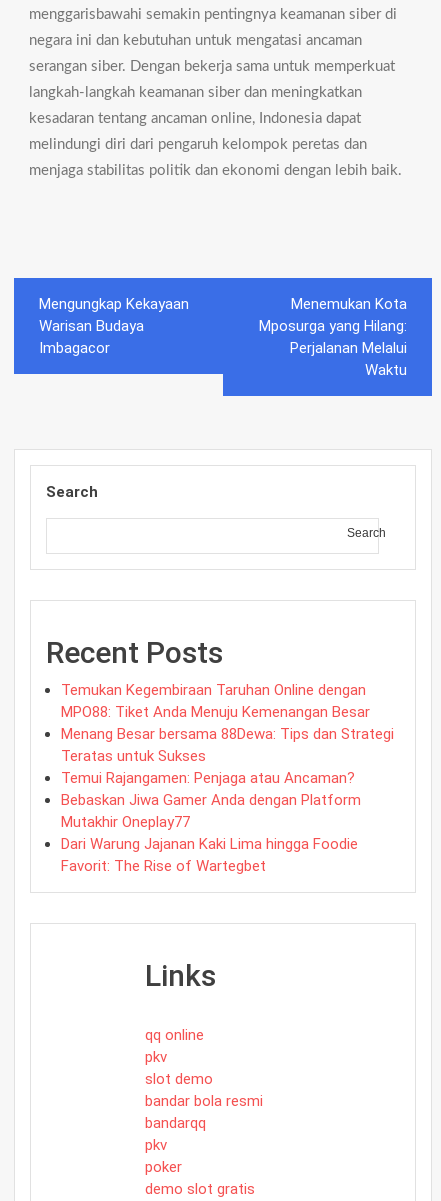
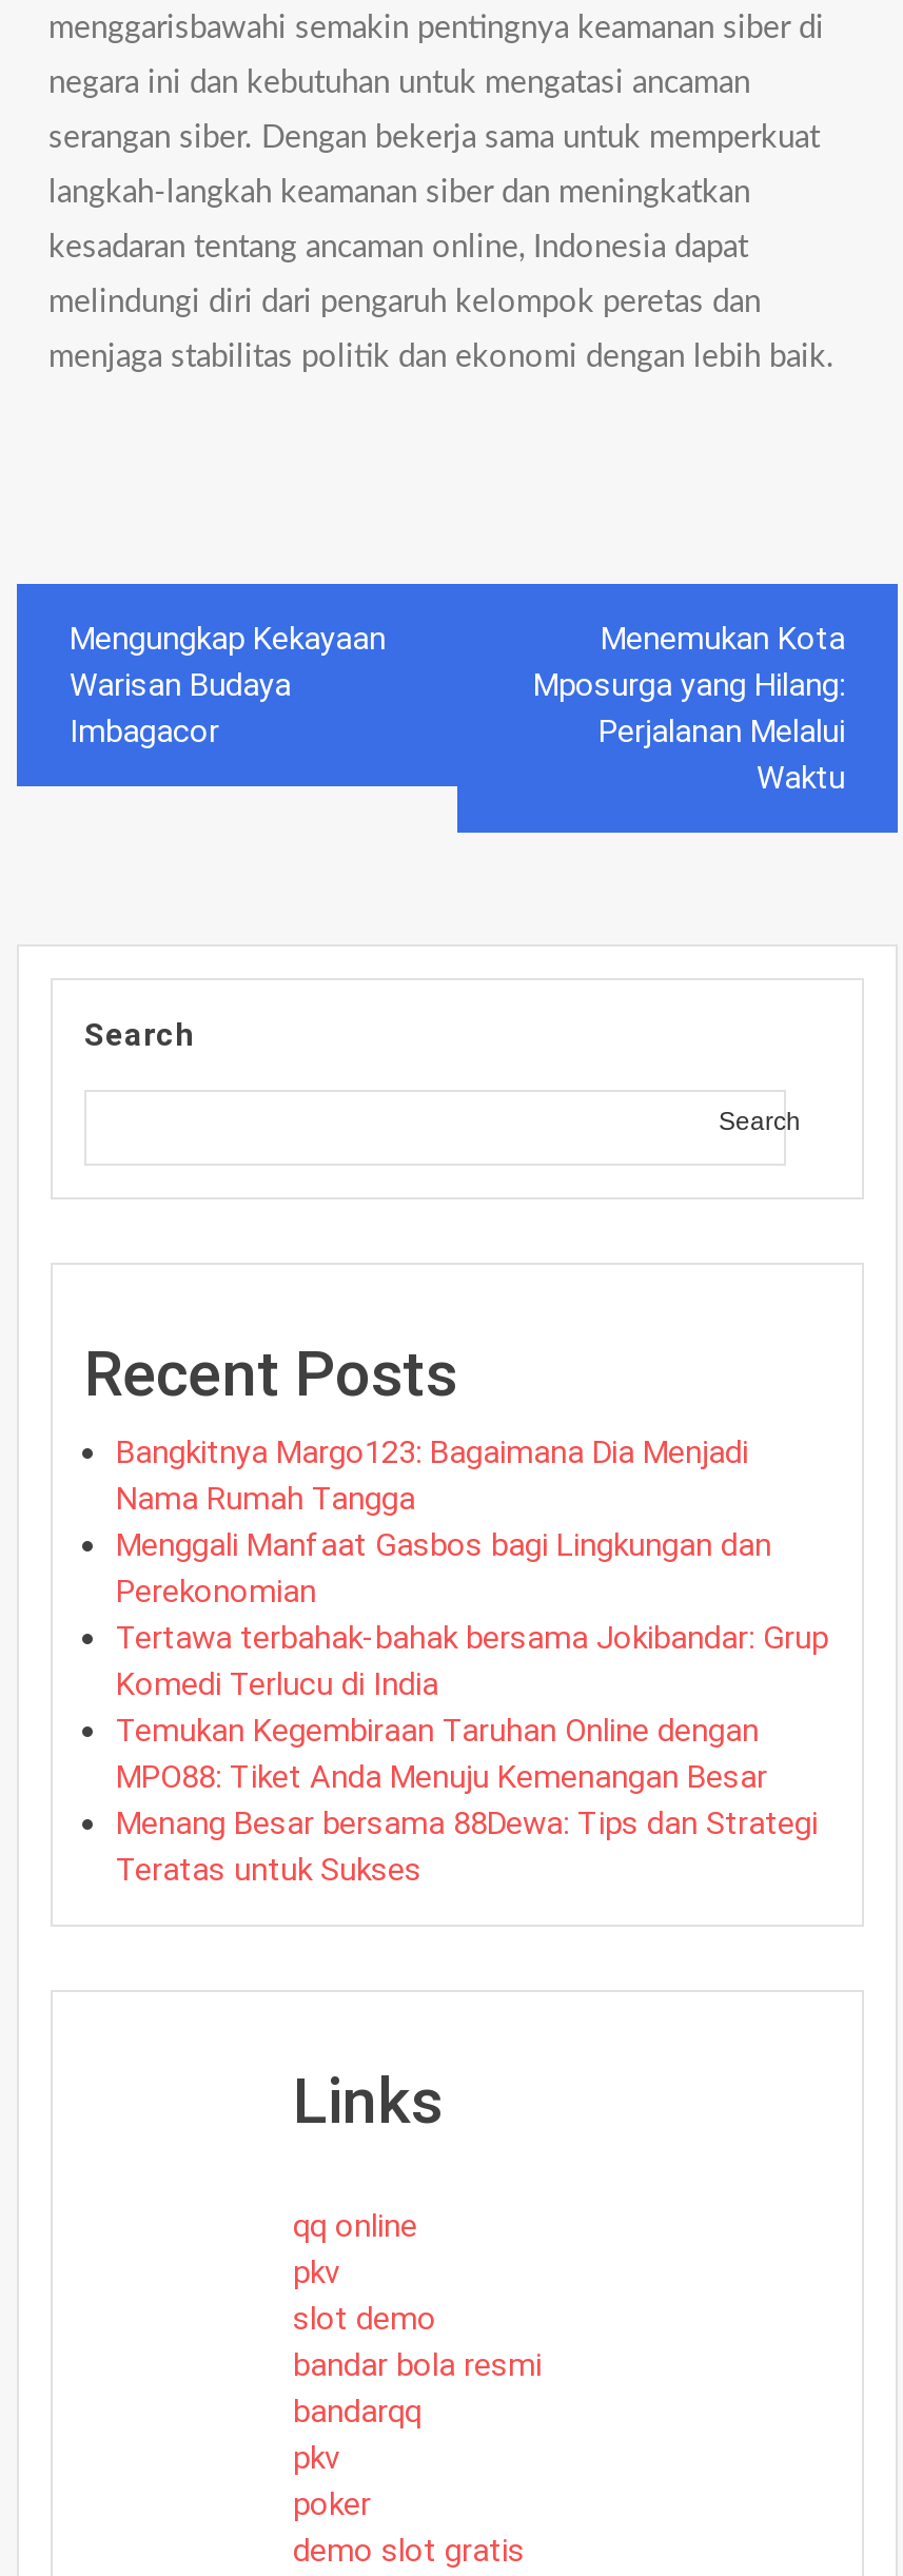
none -> [116,1433,828,1703] Bangkitnya Margo123: Bagaimana Dia Menjadi | Nama Rumah Tangga | Menggali Manfaat Gasbos bagi Lingkungan dan | Perekonomian | Tertawa terbahak-bahak bersama Jokibandar: Grup | Komedi Terlucu di India
moved [61,681,394,765] -> [116,1712,818,1889]: Temukan Kegembiraan Taruhan Online dengan | MPO88: Tiket Anda Menuju Kemenangan Besar | Menang Besar bersama 88Dewa: Tips dan Strategi | Teratas untuk Sukses
[61,769,361,875] Temui Rajangamen: Penjaga atau Ancaman? | Bebaskan Jiwa Gamer Anda dengan Platform | Mutakhir Oneplay77 | Dari Warung Jajanan Kaki Lima hingga Foodie | Favorit: The Rise of Wartegbet -> none

